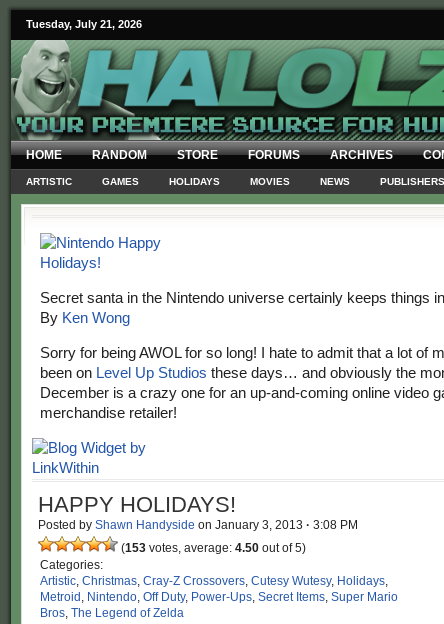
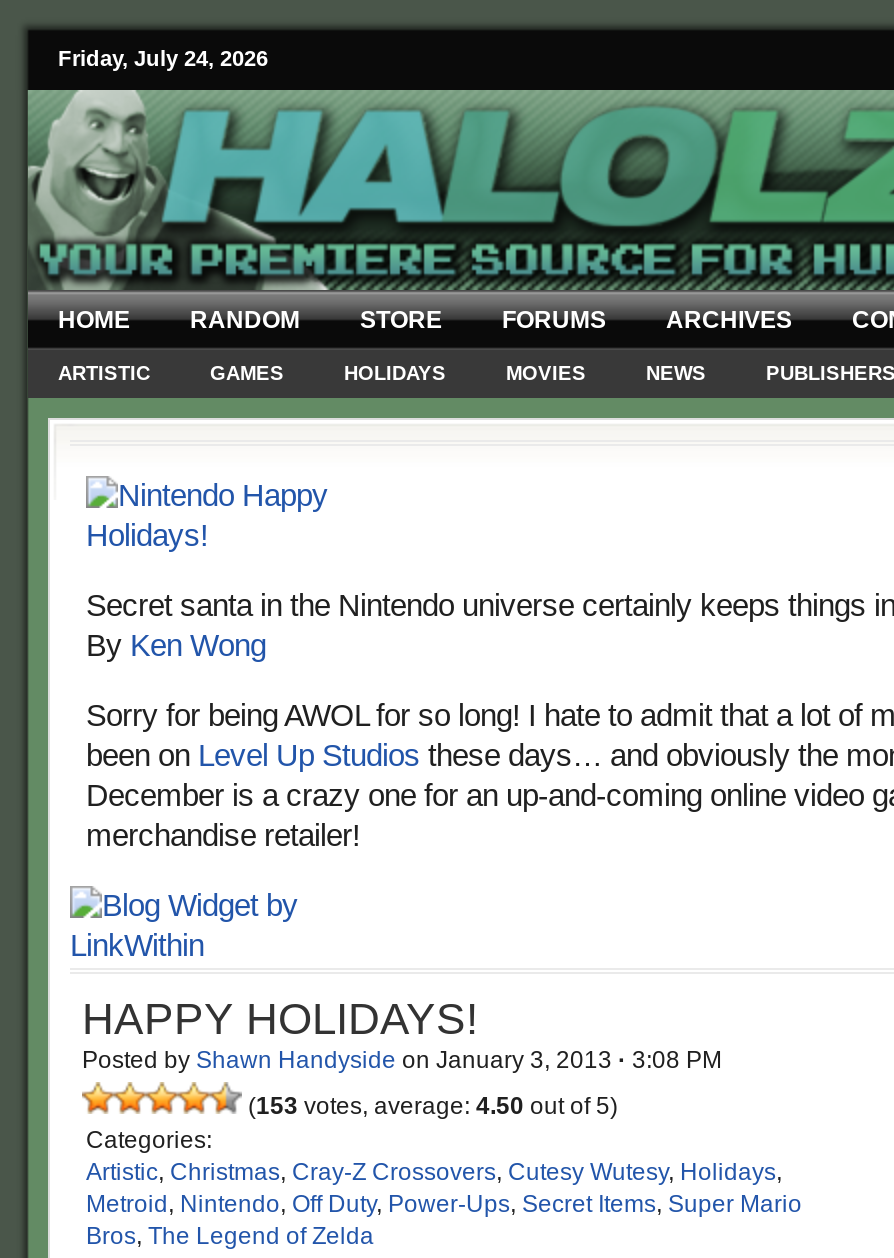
[26,18,142,30] Tuesday, July 21, 2026 -> [58,46,268,70] Friday, July 24, 2026

